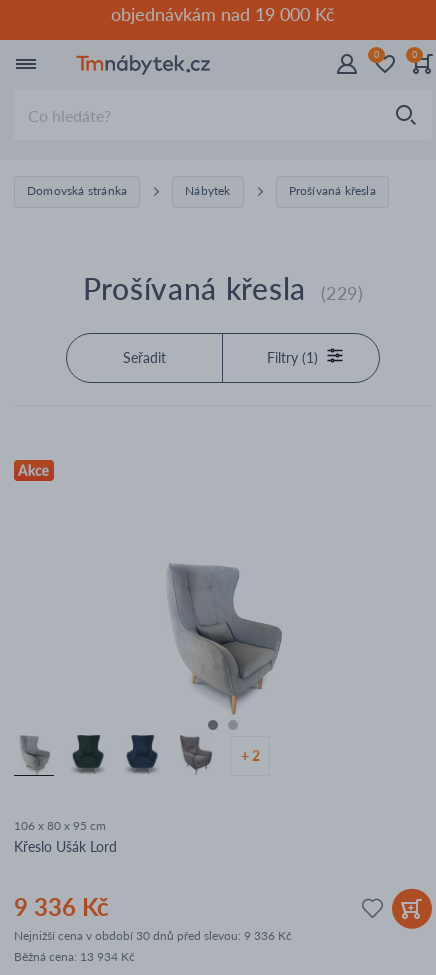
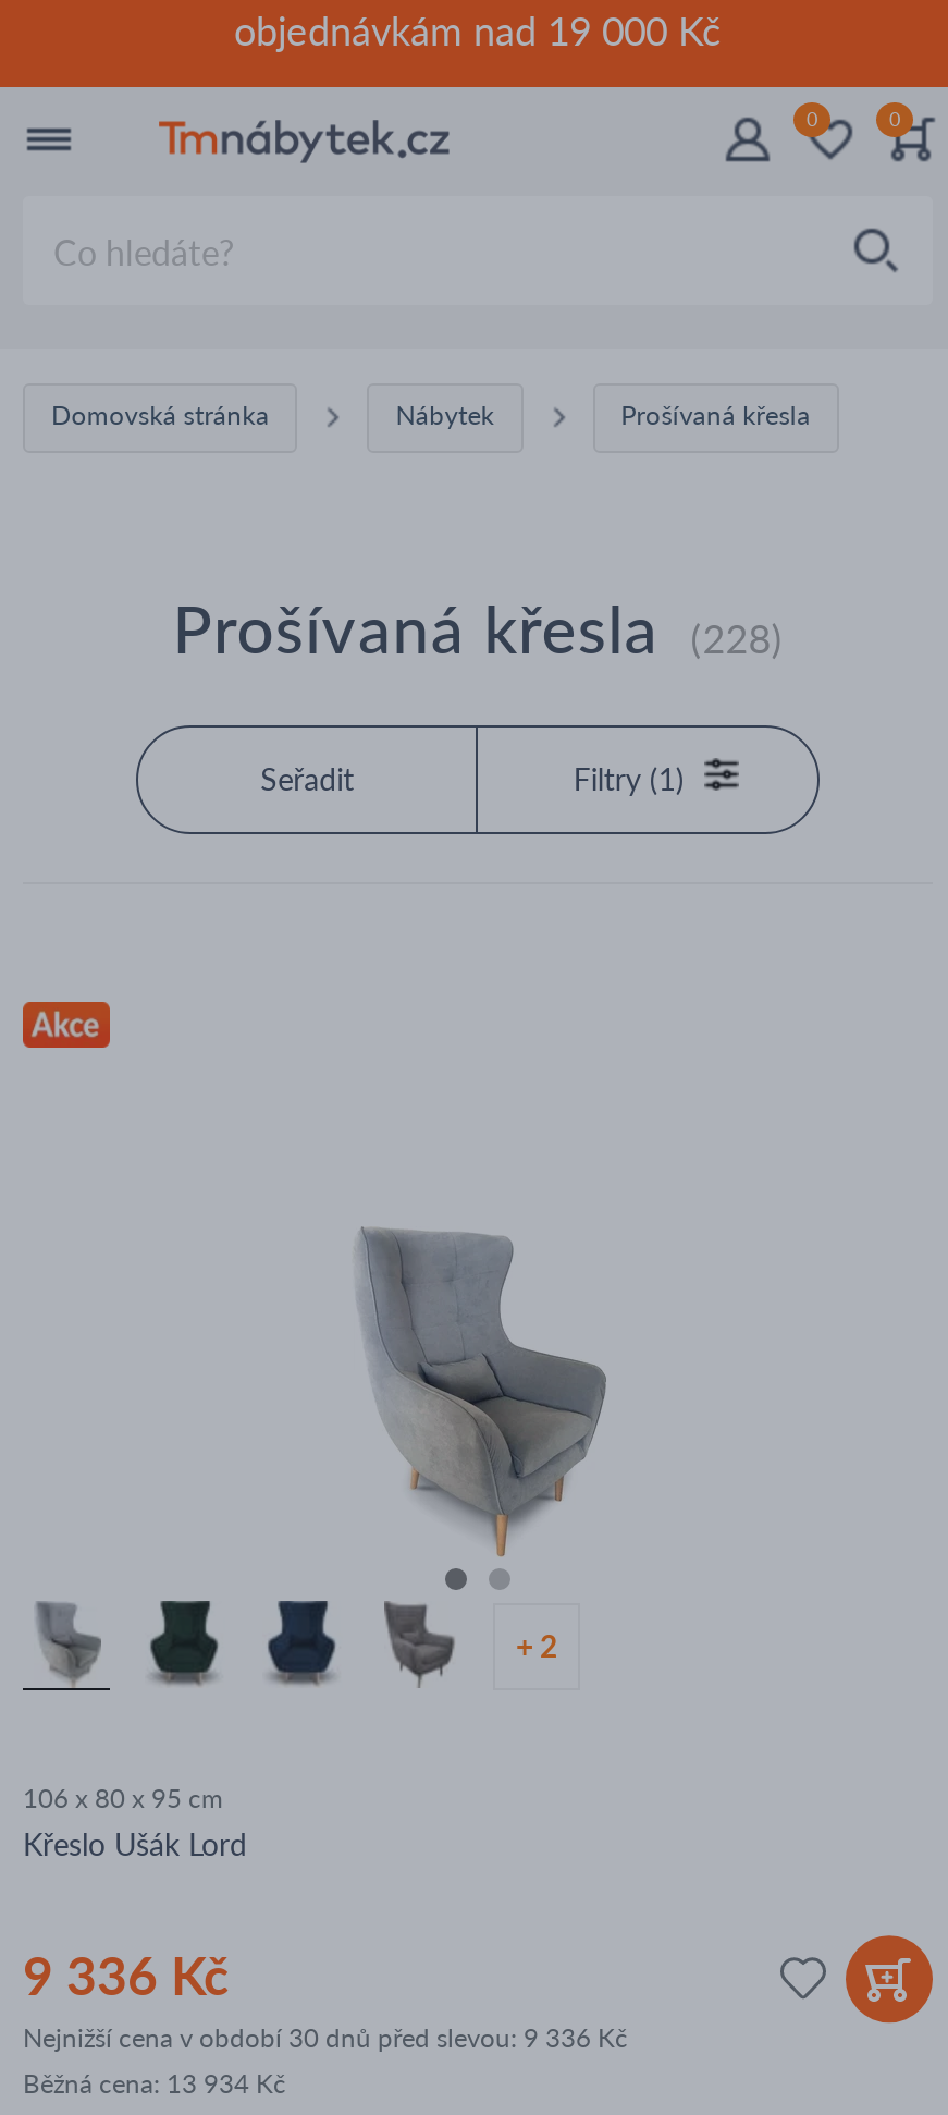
[83,270,363,306] Prošívaná křesla (229) -> [173,588,783,667] Prošívaná křesla (228)

